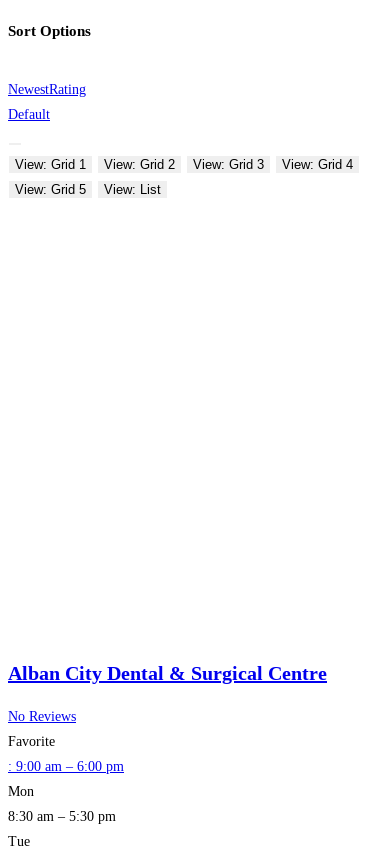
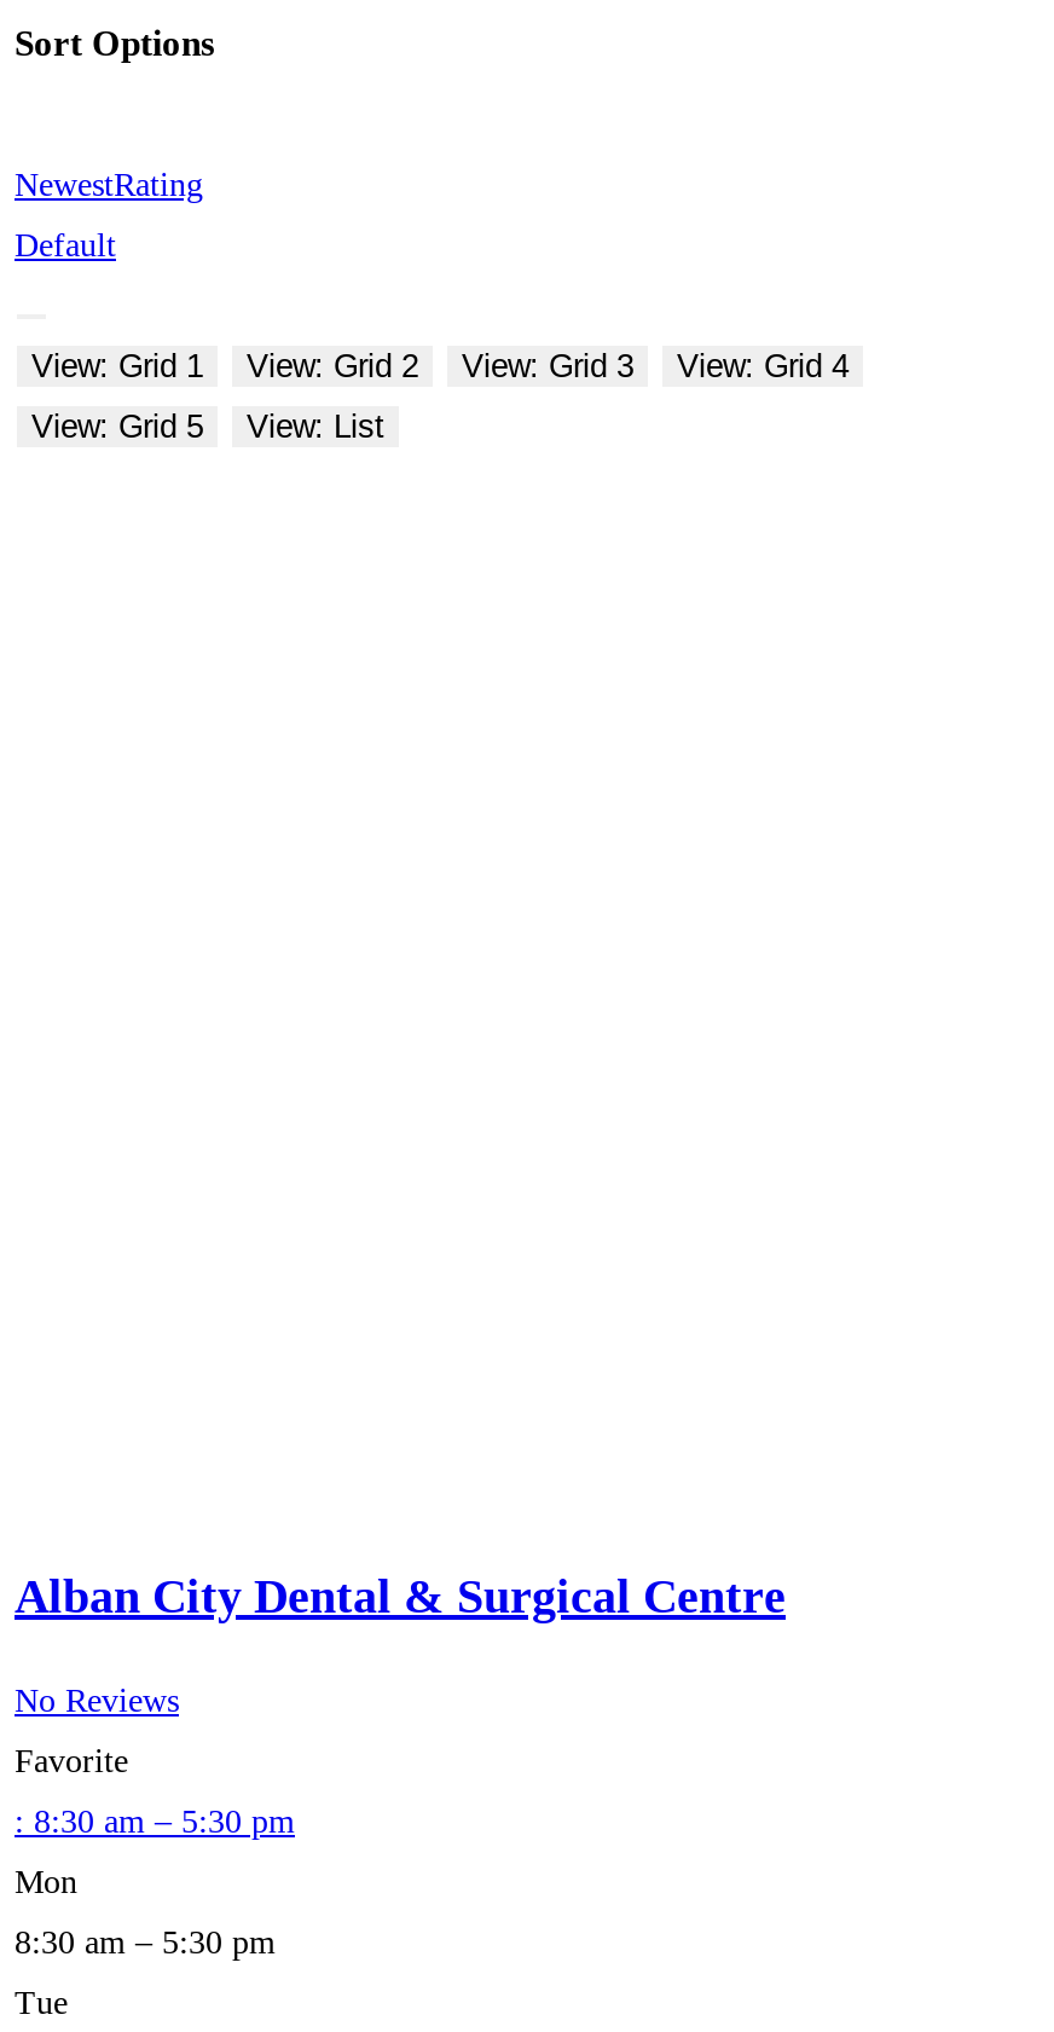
[8,759,124,774] : 9:00 am – 6:00 pm -> [15,1803,295,1840] : 8:30 am – 5:30 pm

